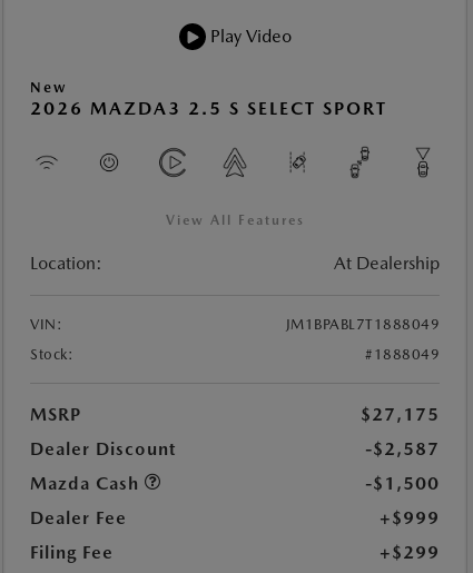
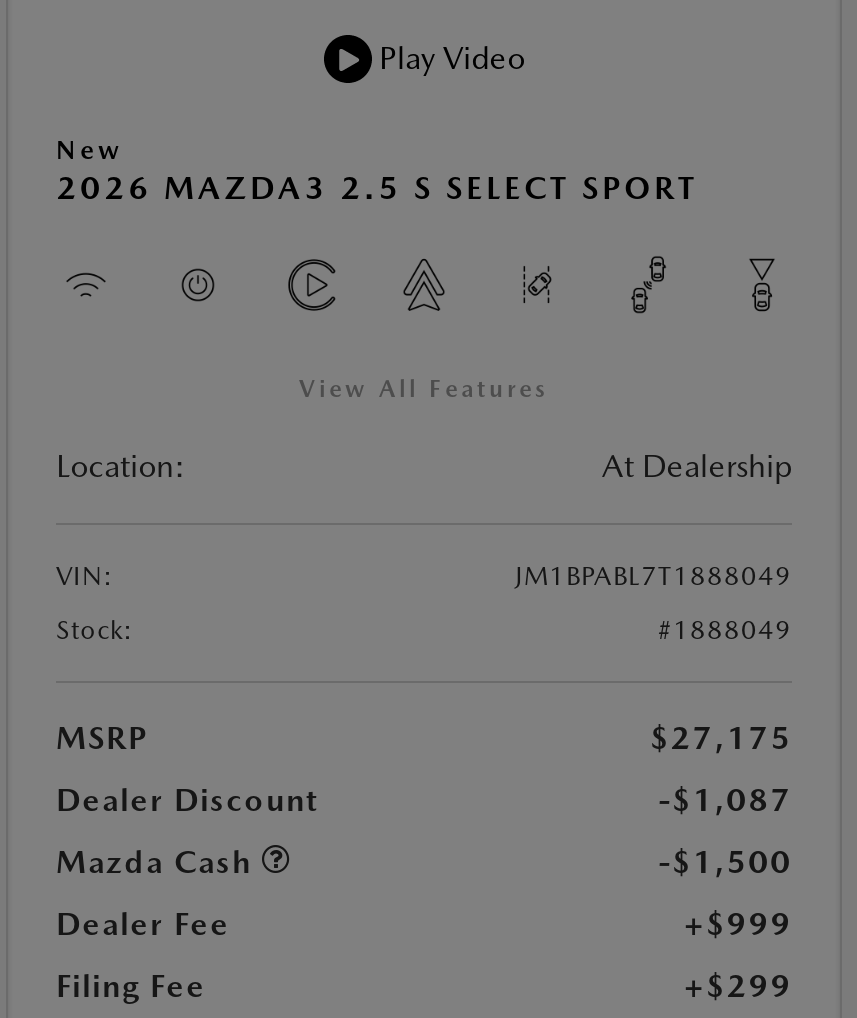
[365,438,440,459] -$2,587 -> [658,781,792,819] -$1,087

